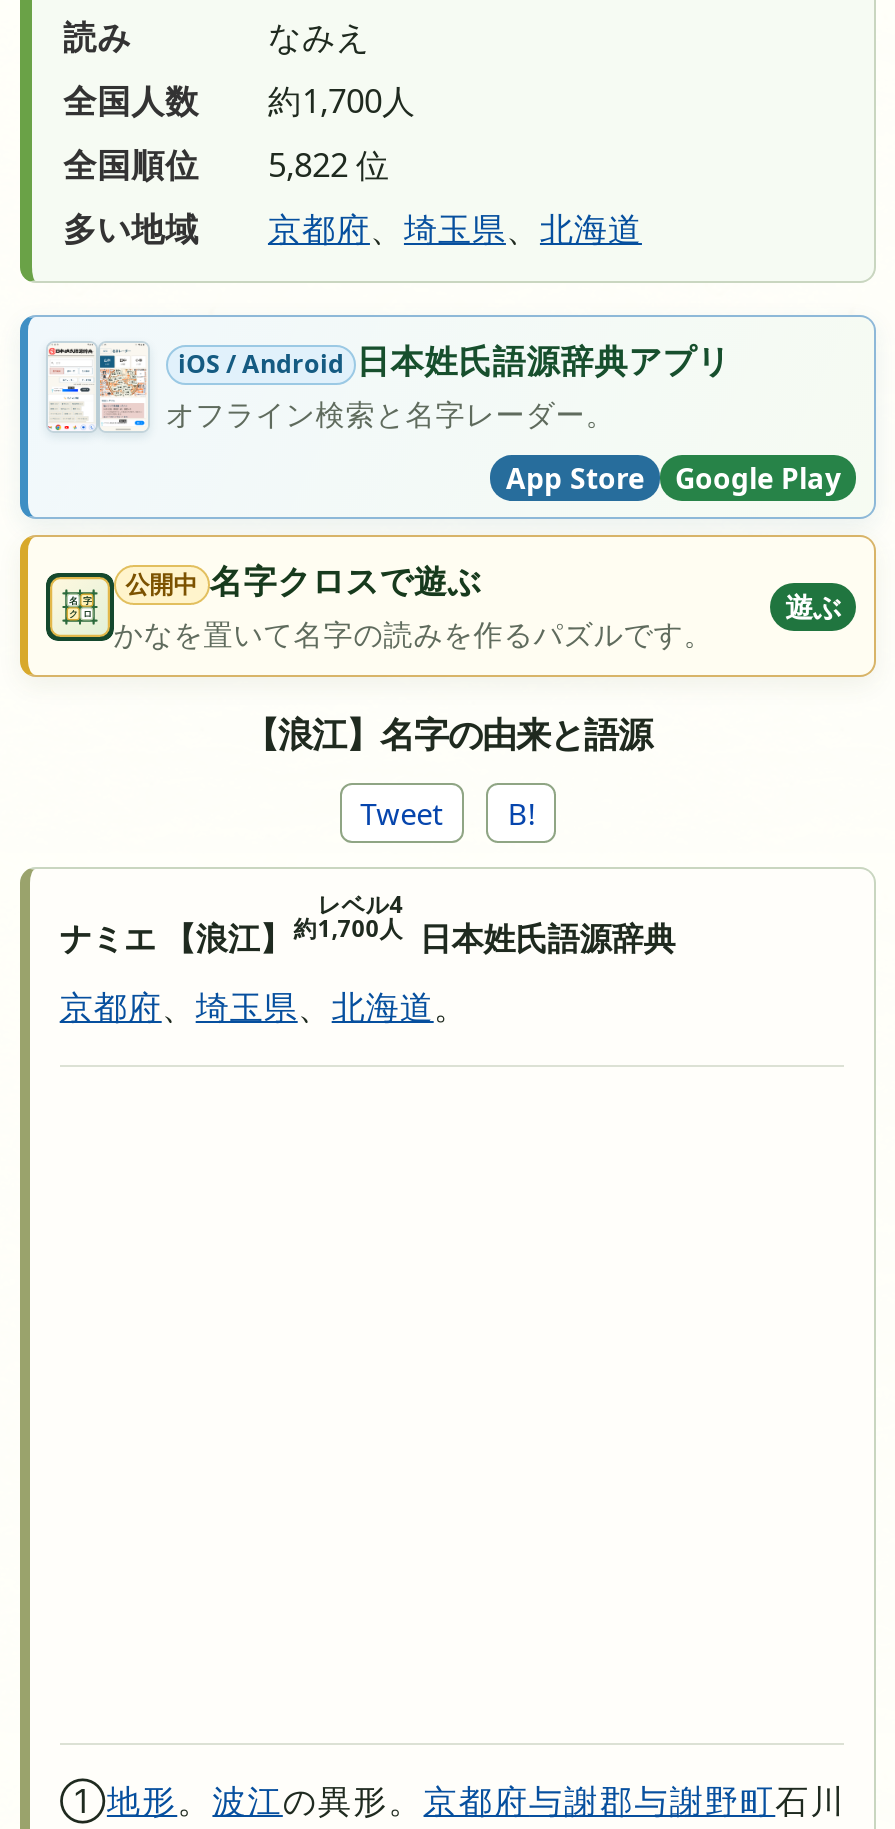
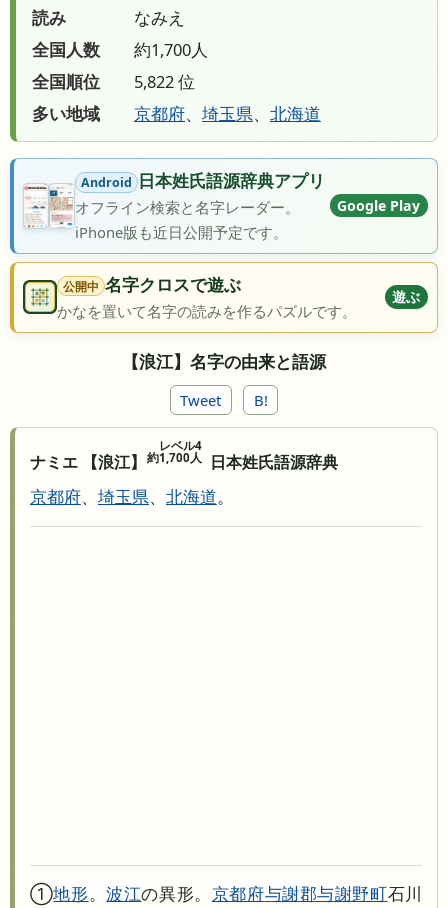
[46,337,731,448] [image] | iOS / Android 日本姓氏語源辞典アプリ -> [24,168,325,230] [image] | Android 日本姓氏語源辞典アプリ
[506,458,644,496] App Store -> [75,221,288,241] iPhone版も近日公開予定です。
moved [675,458,841,496] -> [337,195,420,214]: Google Play

